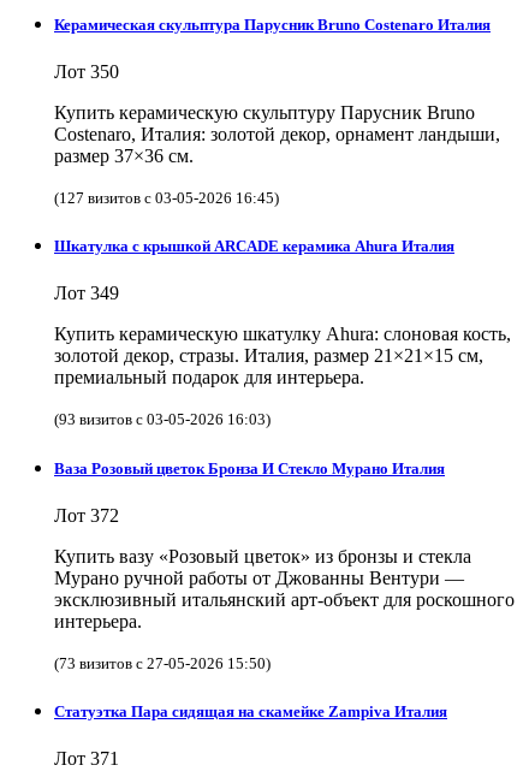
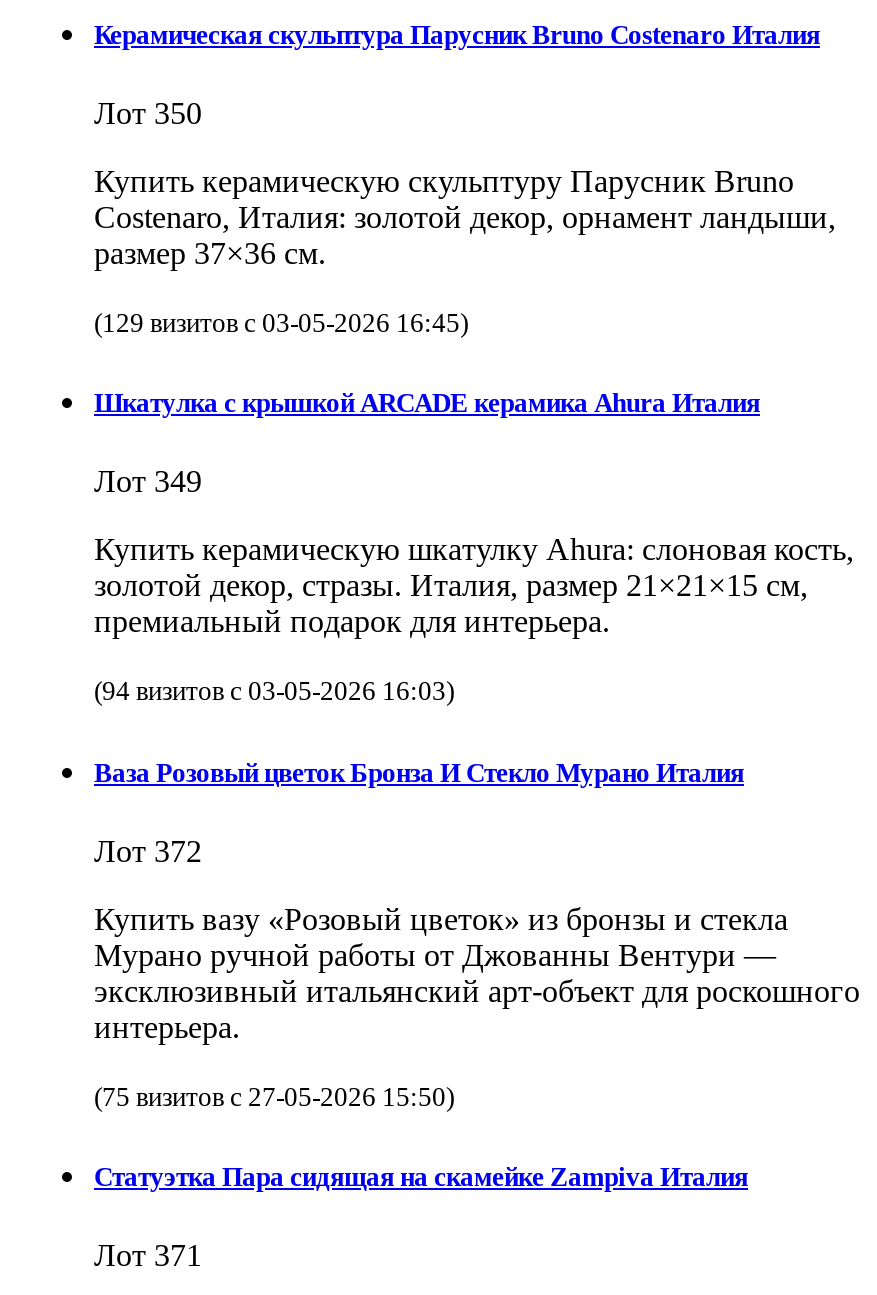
[54,189,279,207] (127 визитов с 03-05-2026 16:45) -> [94,308,468,338] (129 визитов с 03-05-2026 16:45)
[54,411,271,429] (93 визитов с 03-05-2026 16:03) -> [94,677,454,707] (94 визитов с 03-05-2026 16:03)
[54,654,271,672] (73 визитов с 27-05-2026 15:50) -> [94,1082,454,1112] (75 визитов с 27-05-2026 15:50)

